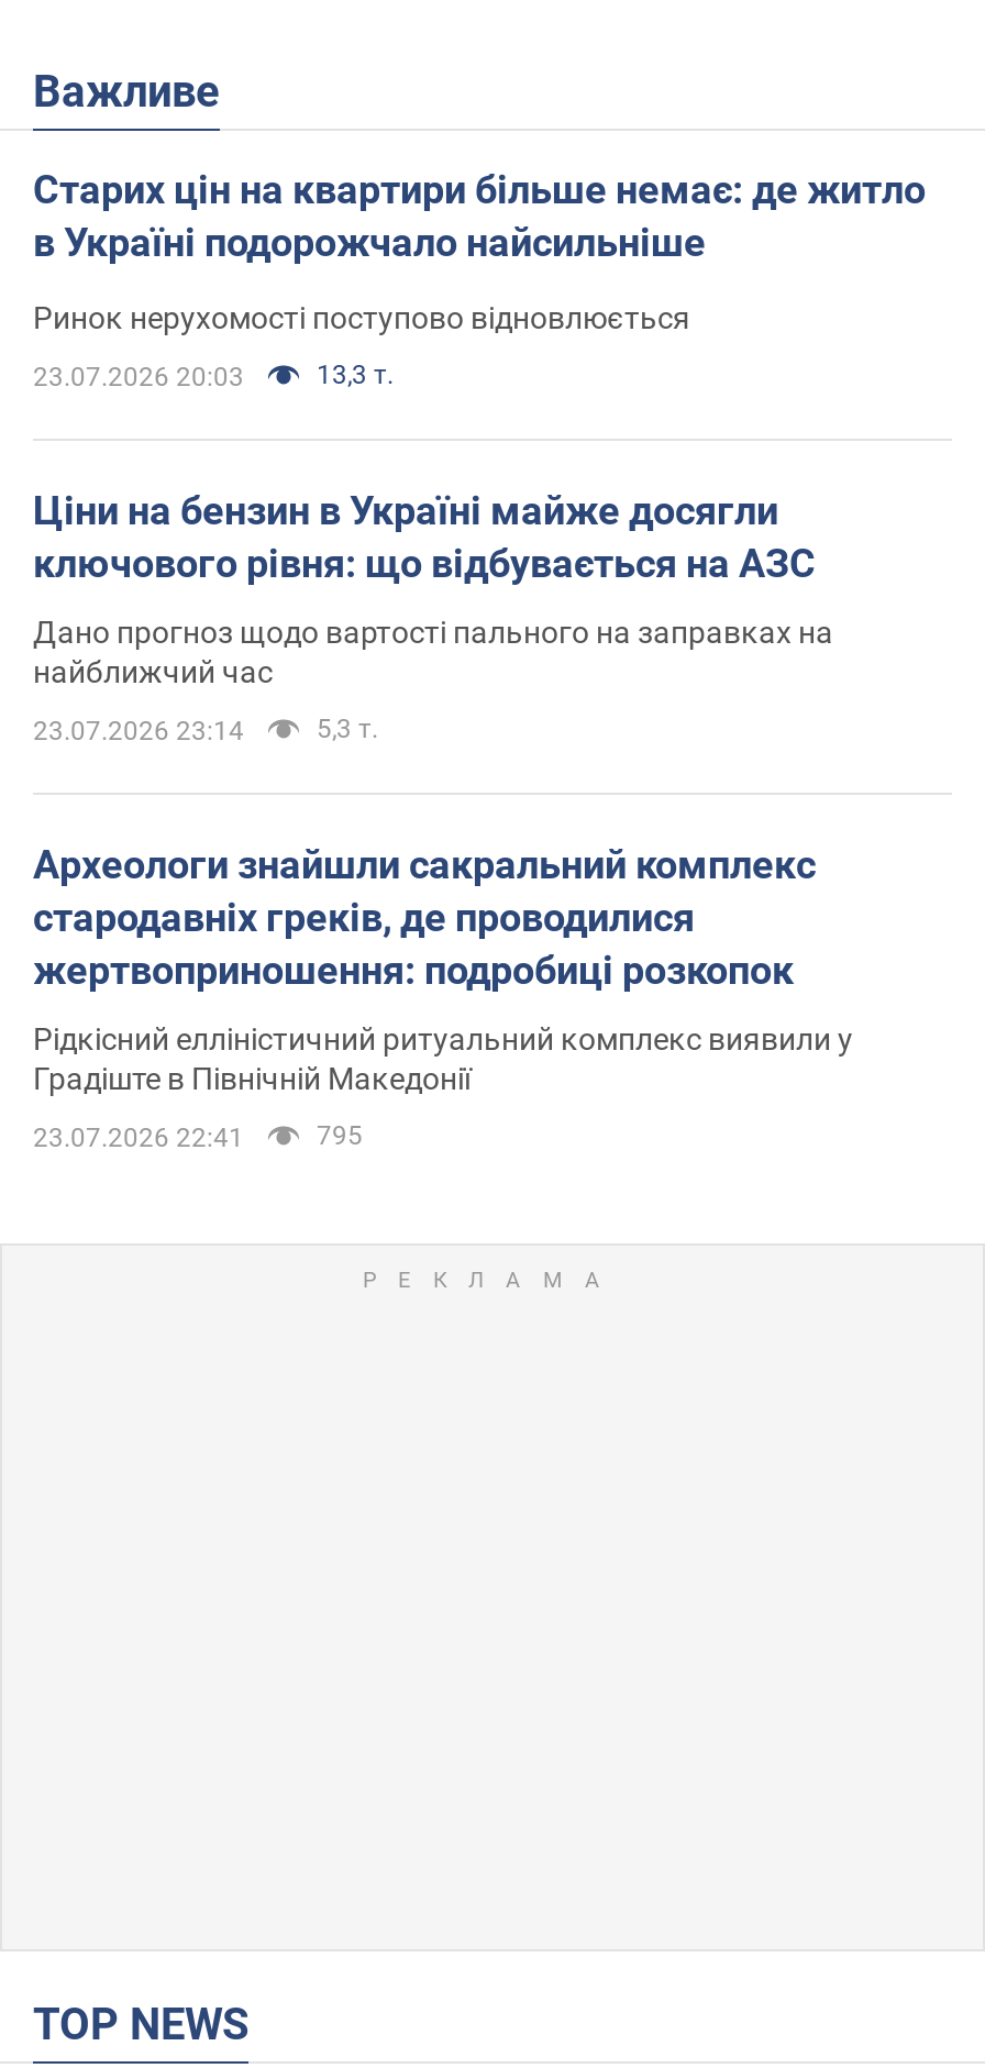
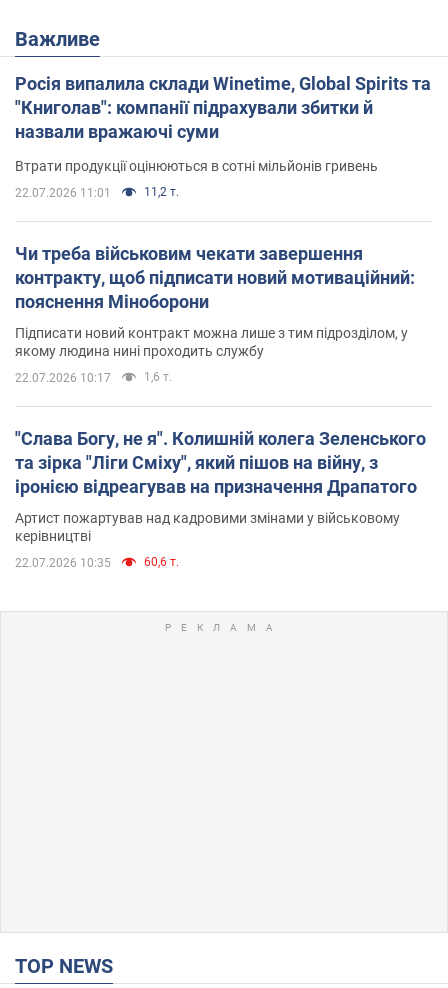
[33,167,926,266] Старих цін на квартири більше немає: де житло | в Україні подорожчало найсильніше -> [15,73,431,142] Росія випалила склади Winetime, Global Spirits та | "Книголав": компанії підрахували збитки й | назвали вражаючі суми
[33,301,690,336] Ринок нерухомості поступово відновлюється -> [15,158,378,174] Втрати продукції оцінюються в сотні мільйонів гривень
[33,360,394,393] 23.07.2026 20:03 | 13,3 т. -> [15,185,179,200] 22.07.2026 11:01 | 11,2 т.
[33,488,816,587] Ціни на бензин в Україні майже досягли | ключового рівня: що відбувається на АЗС -> [15,243,415,312] Чи треба військовим чекати завершення | контракту, щоб підписати новий мотиваційний: | пояснення Міноборони
[33,615,833,690] Дано прогноз щодо вартості пального на заправках на | найближчий час -> [15,325,408,359] Підписати новий контракт можна лише з тим підрозділом, у | якому людина нині проходить службу
[33,714,378,747] 23.07.2026 23:14 | 5,3 т. -> [15,370,172,385] 22.07.2026 10:17 | 1,6 т.
[33,842,816,993] Археологи знайшли сакральний комплекс | стародавніх греків, де проводилися | жертвоприношення: подробиці розкопок -> [15,428,426,497] "Слава Богу, не я". Колишній колега Зеленського | та зірка "Ліги Сміху", який пішов на війну, з | іронією відреагував на призначення Драпатого
[33,1022,853,1097] Рідкісний елліністичний ритуальний комплекс виявили у | Градіште в Північній Македонії -> [15,510,400,544] Артист пожартував над кадровими змінами у військовому | керівництві
[33,1121,363,1154] 23.07.2026 22:41 | 795 -> [15,555,179,570] 22.07.2026 10:35 | 60,6 т.

